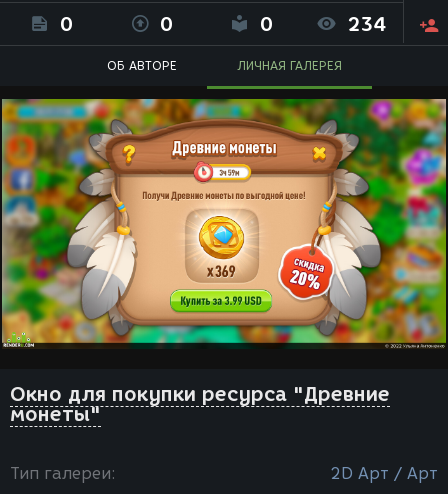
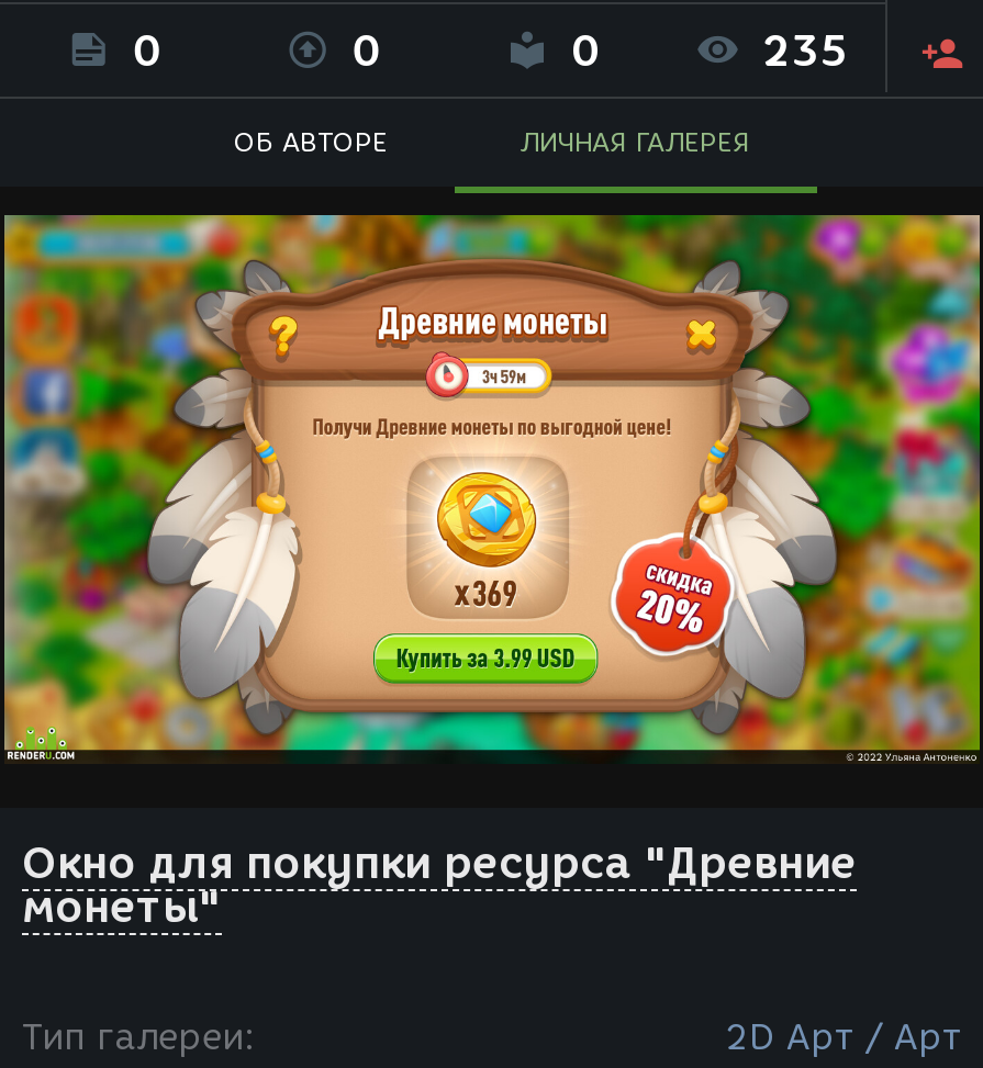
[347,12,386,36] 234 -> [762,24,847,77] 235

